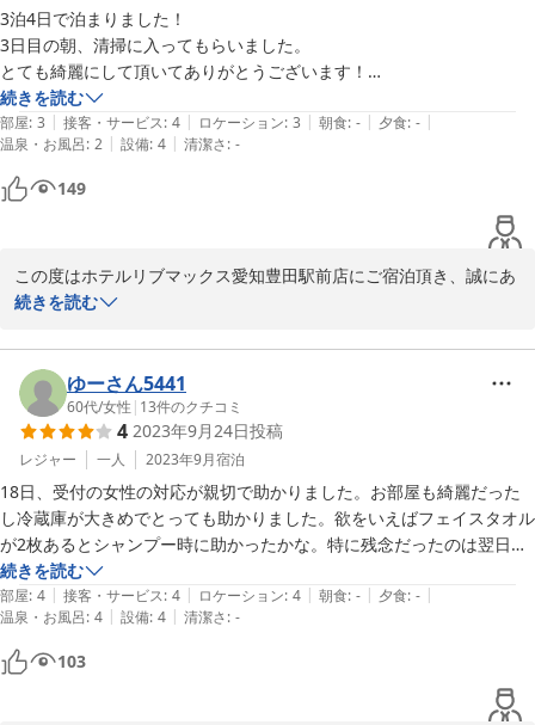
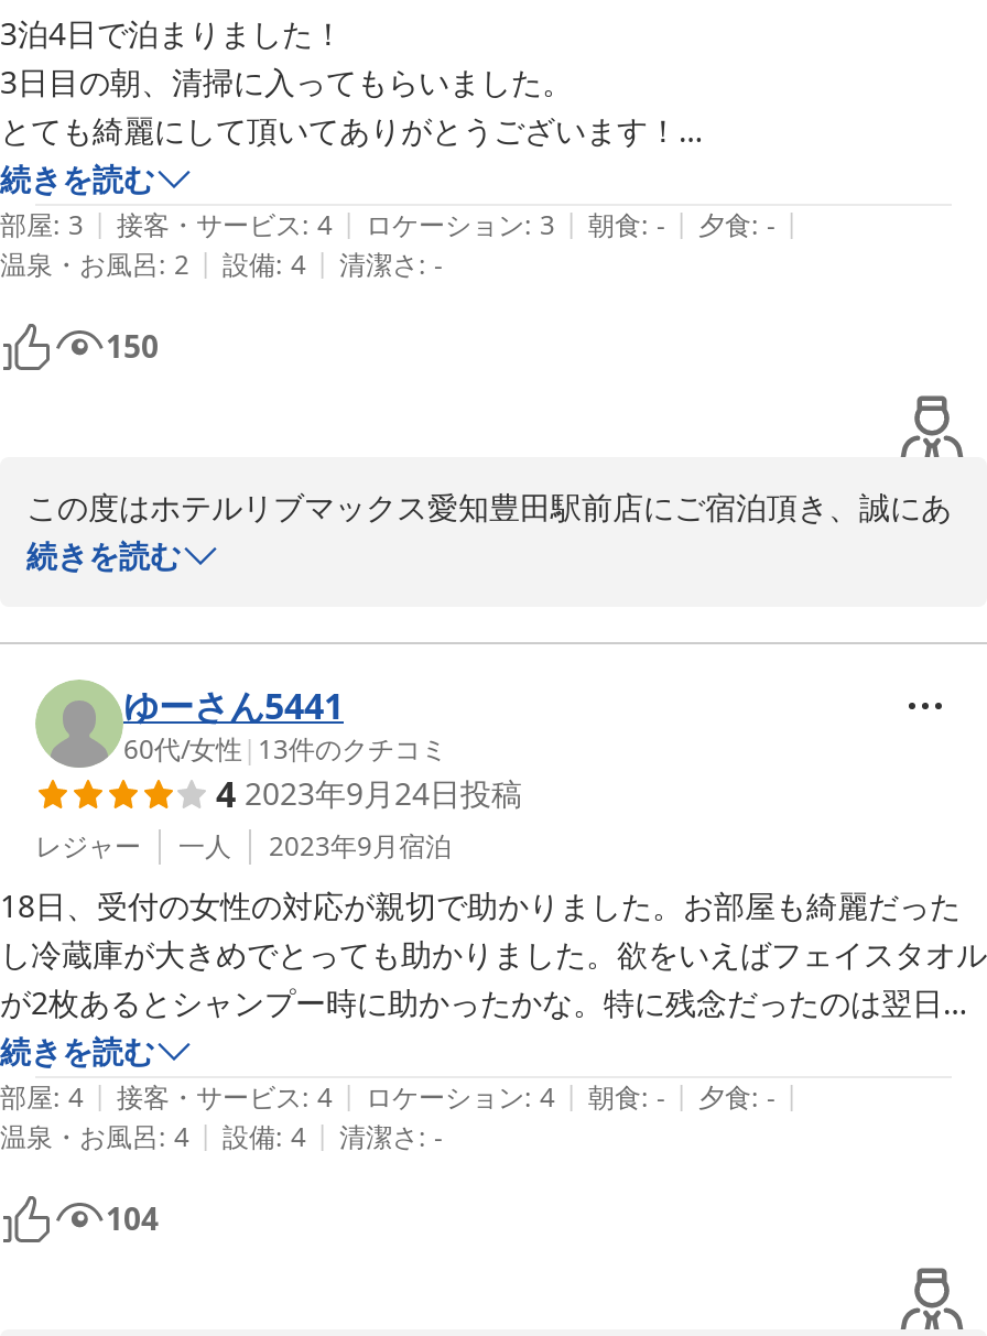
[57,177,86,199] 149 -> [106,325,159,367] 150
[57,650,86,672] 103 -> [106,1197,159,1239] 104

